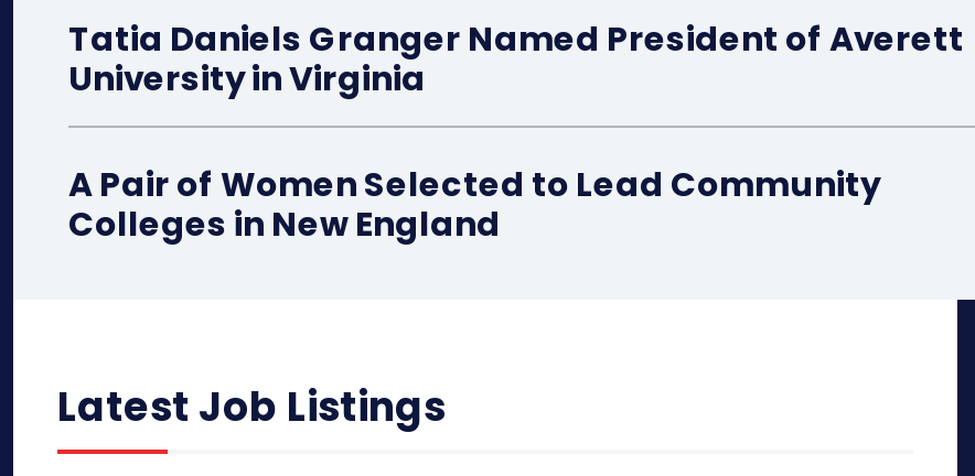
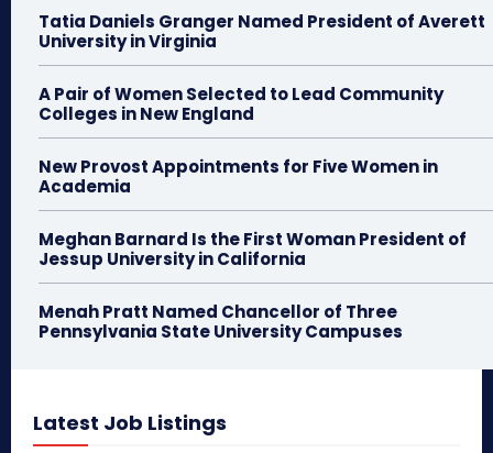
none -> [39,155,467,343] New Provost Appointments for Five Women in | Academia | Meghan Barnard Is the First Woman President of | Jessup University in California | Menah Pratt Named Chancellor of Three | Pennsylvania State University Campuses

